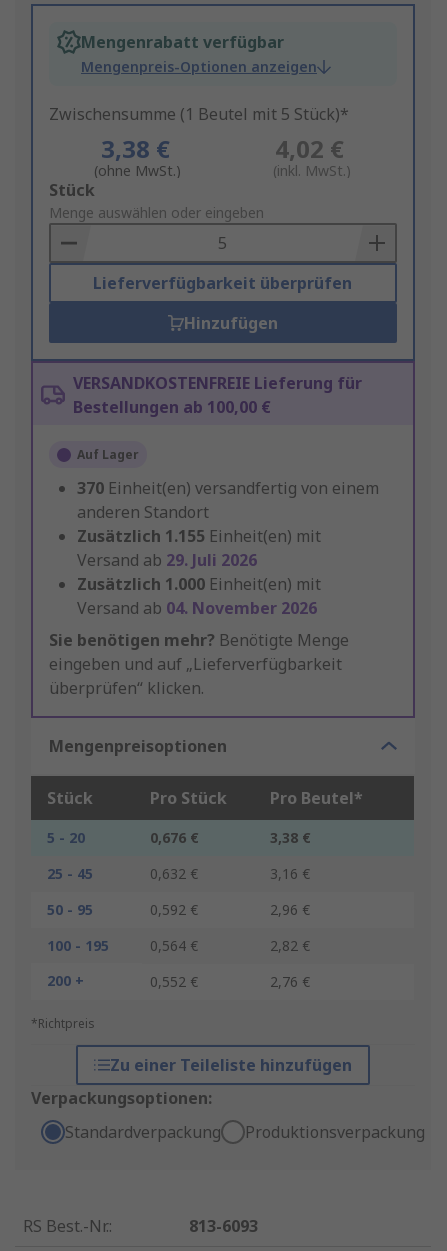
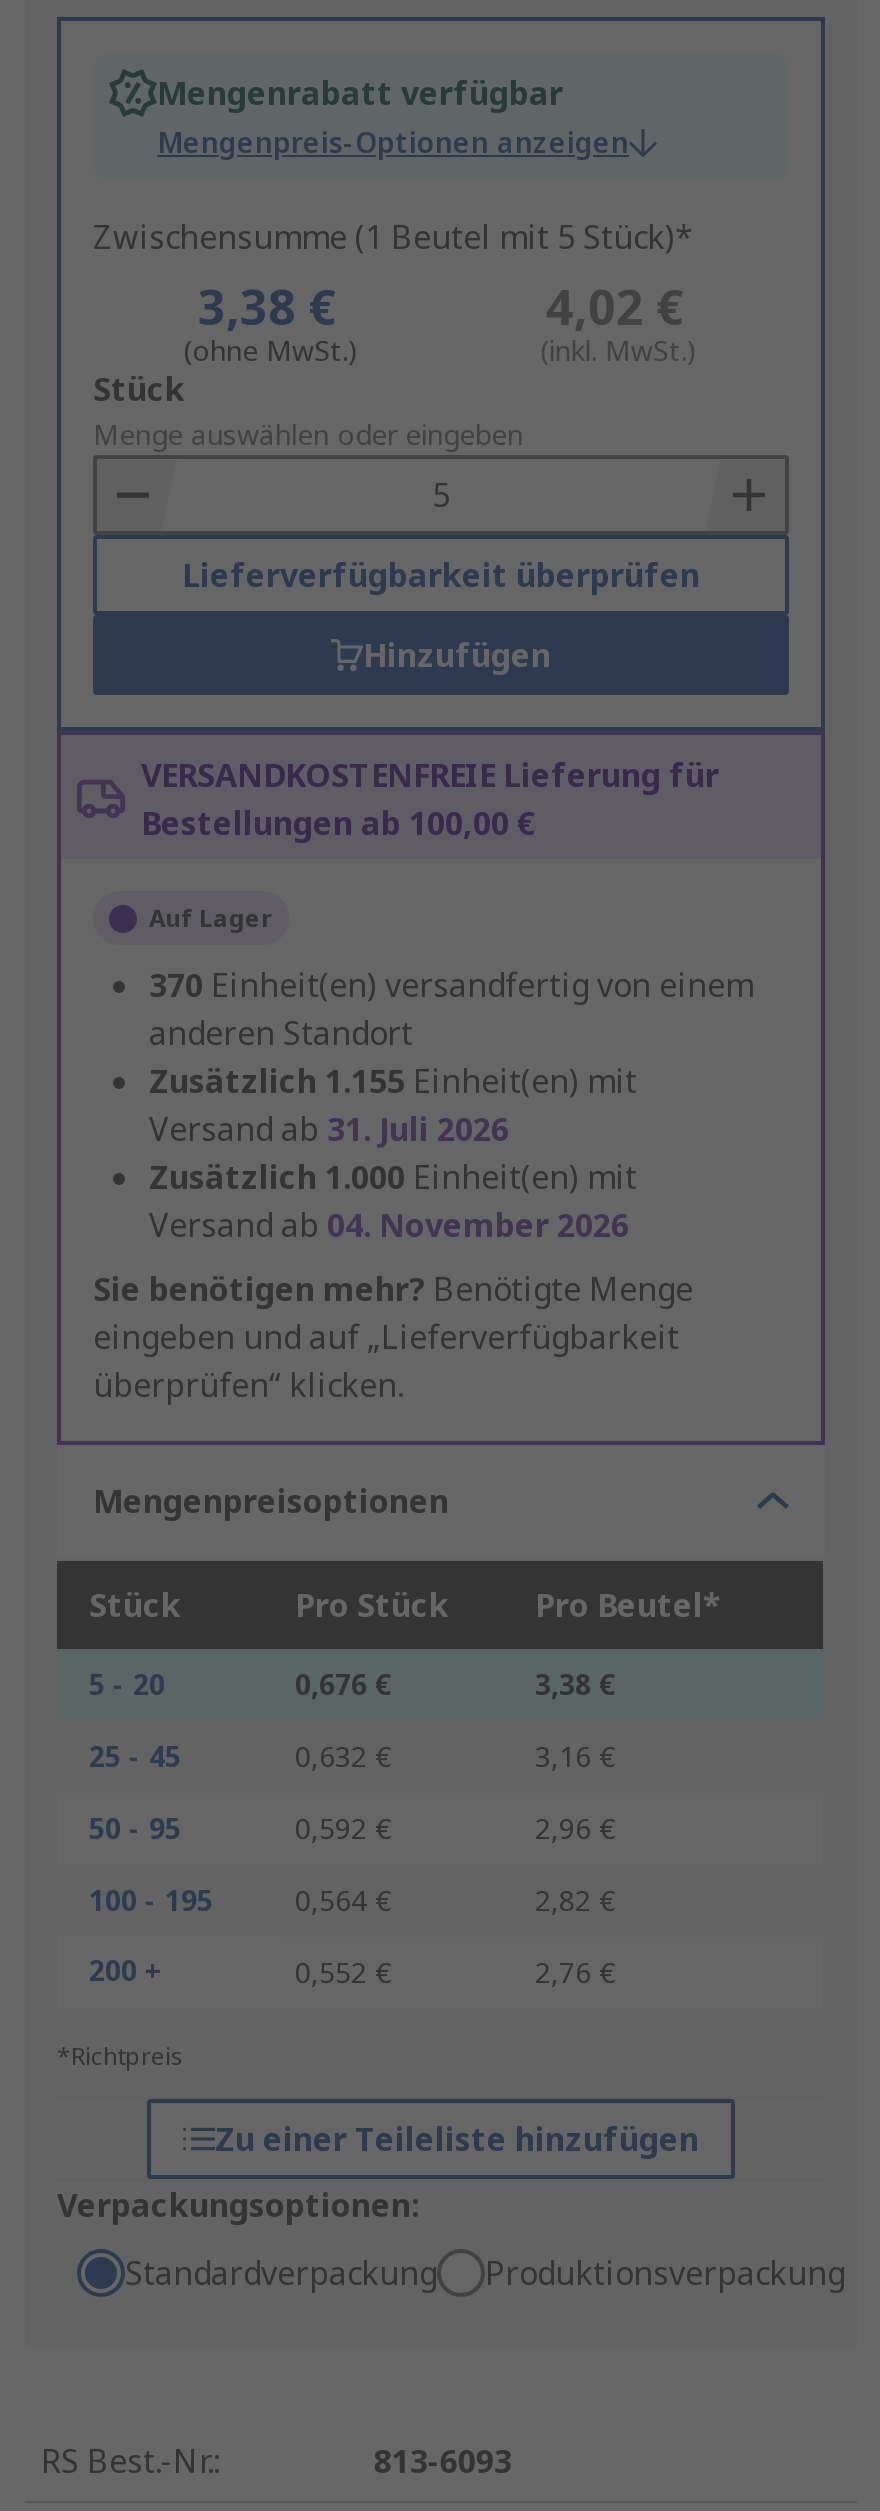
[77,549,257,571] Versand ab 29. Juli 2026 -> [149,1108,509,1152] Versand ab 31. Juli 2026

